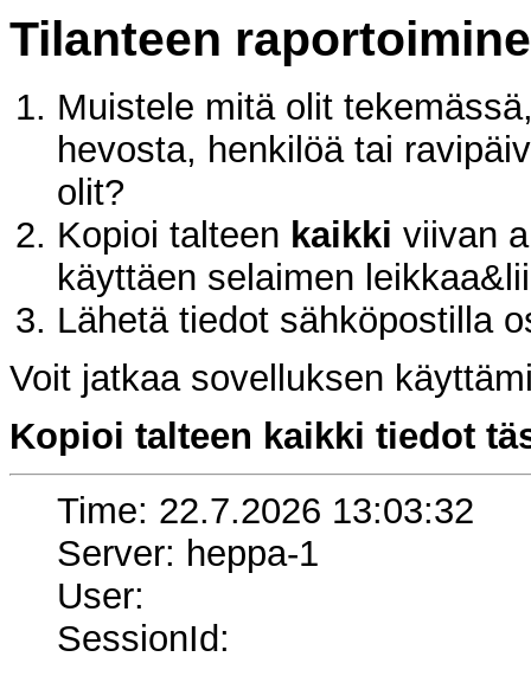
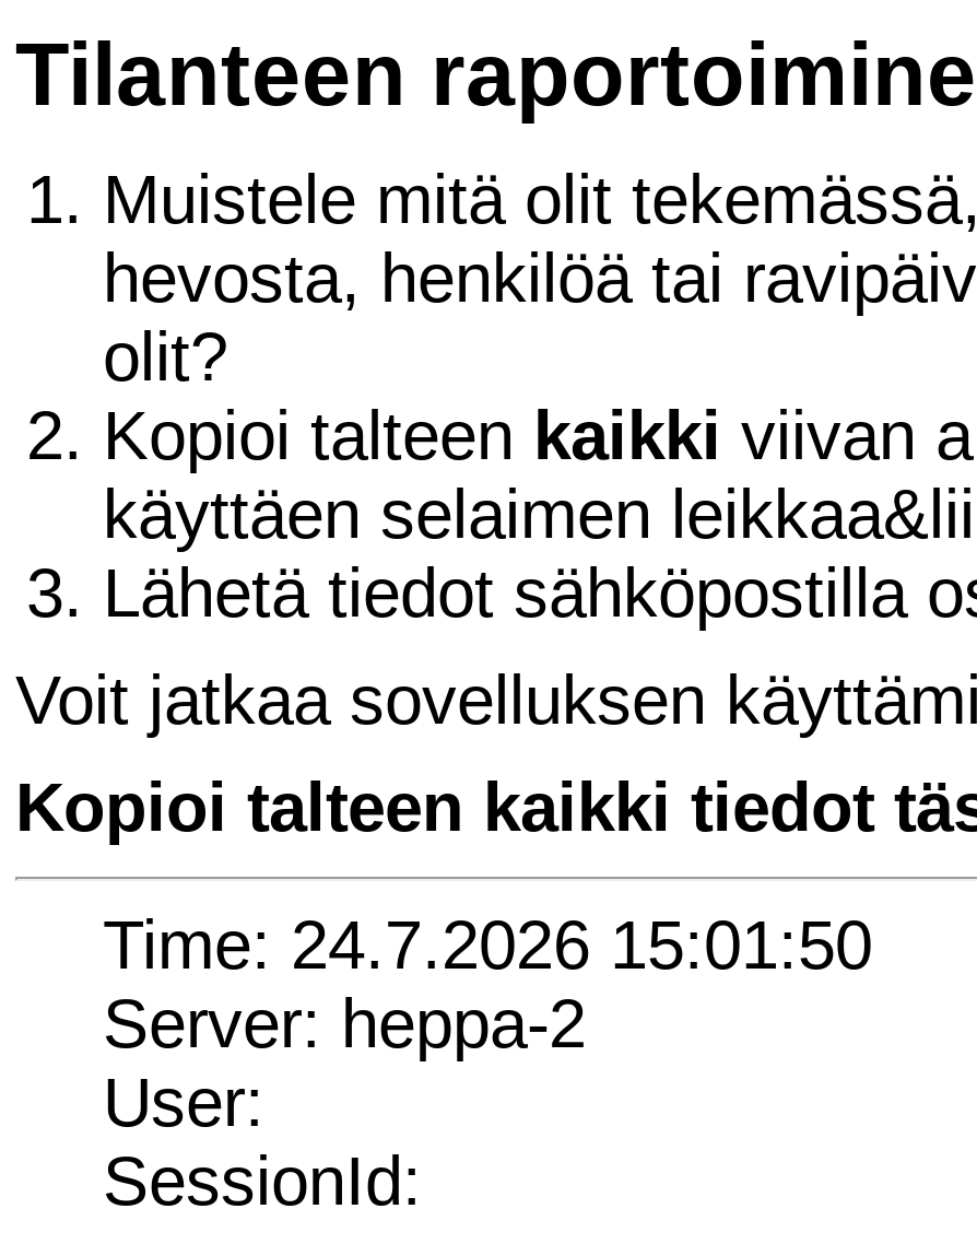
[57,491,474,532] Time: 22.7.2026 13:03:32 -> [103,908,872,985] Time: 24.7.2026 15:01:50
[57,533,319,575] Server: heppa-1 -> [103,987,586,1063] Server: heppa-2

